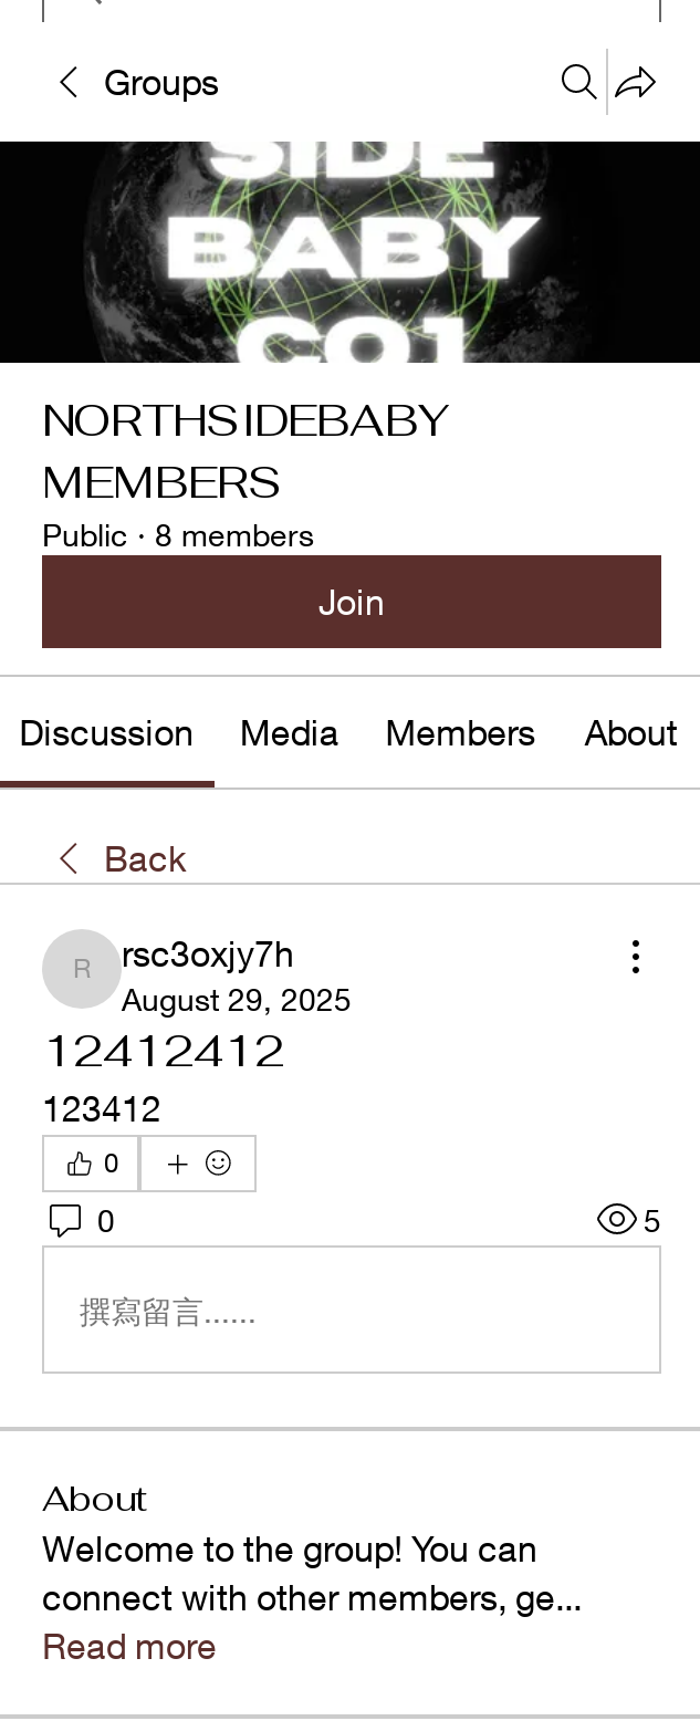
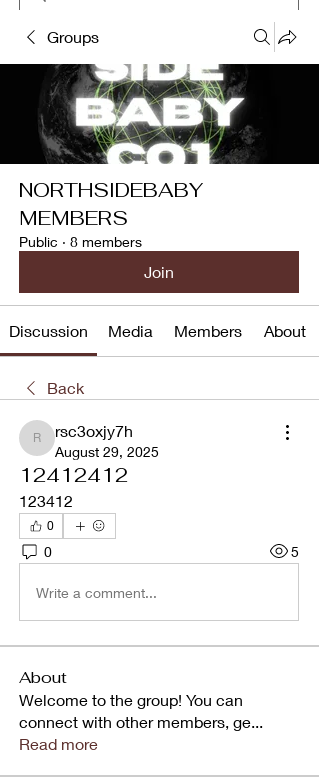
[80,1291,257,1328] 撰寫留言...... -> [36,583,157,600] Write a comment...

